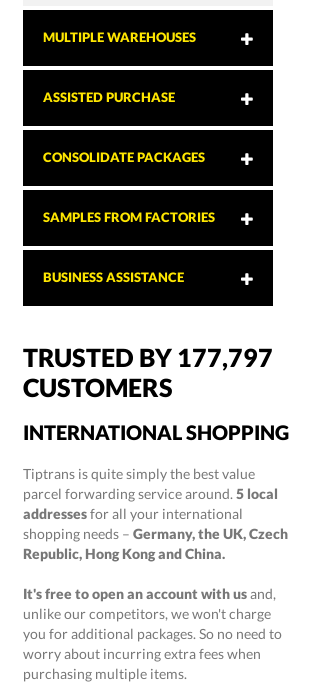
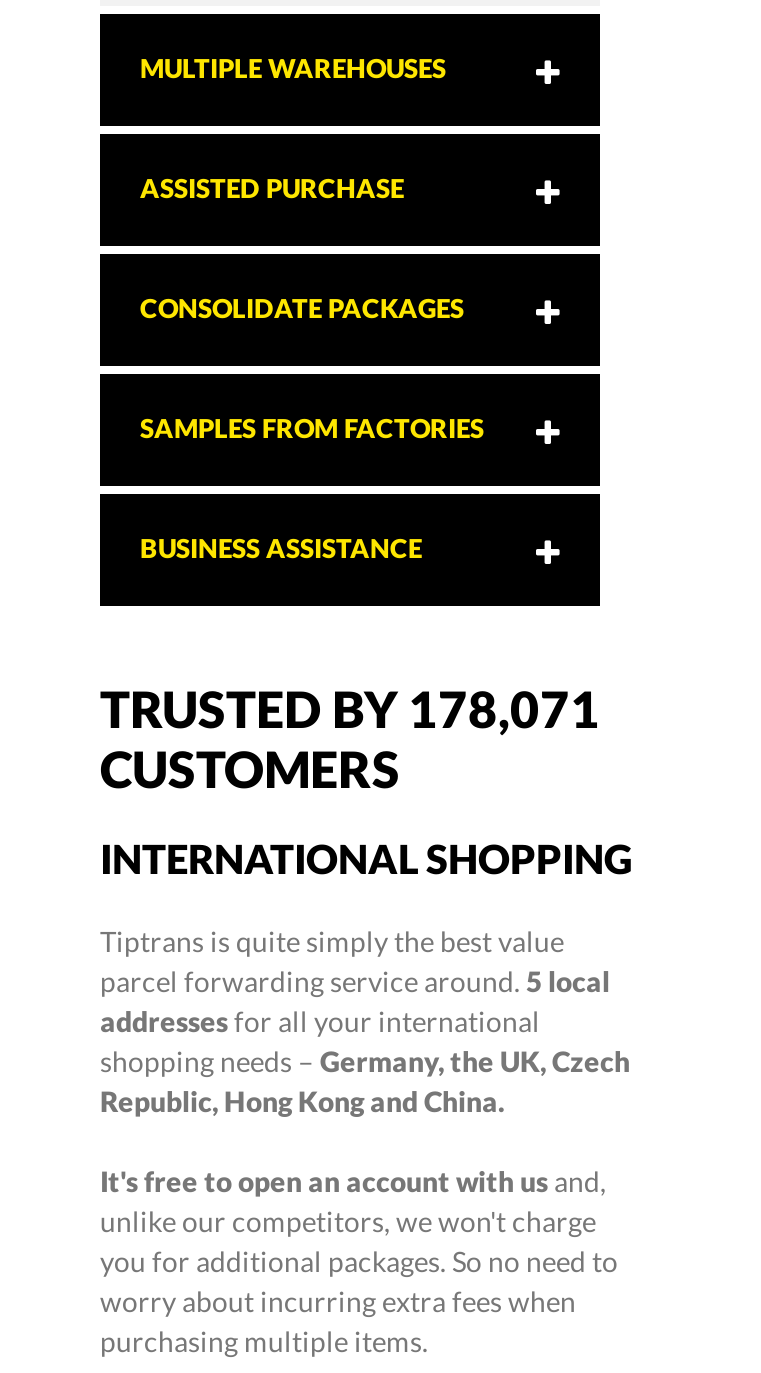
[23,342,273,372] TRUSTED BY 177,797 -> [100,678,600,738] TRUSTED BY 178,071

